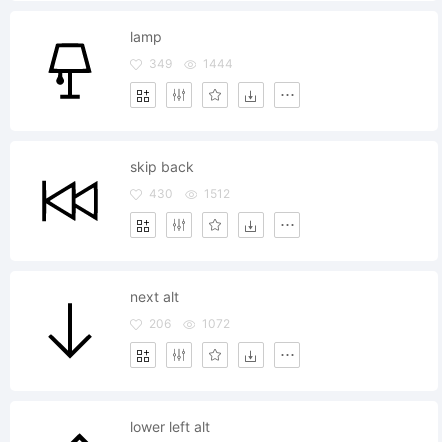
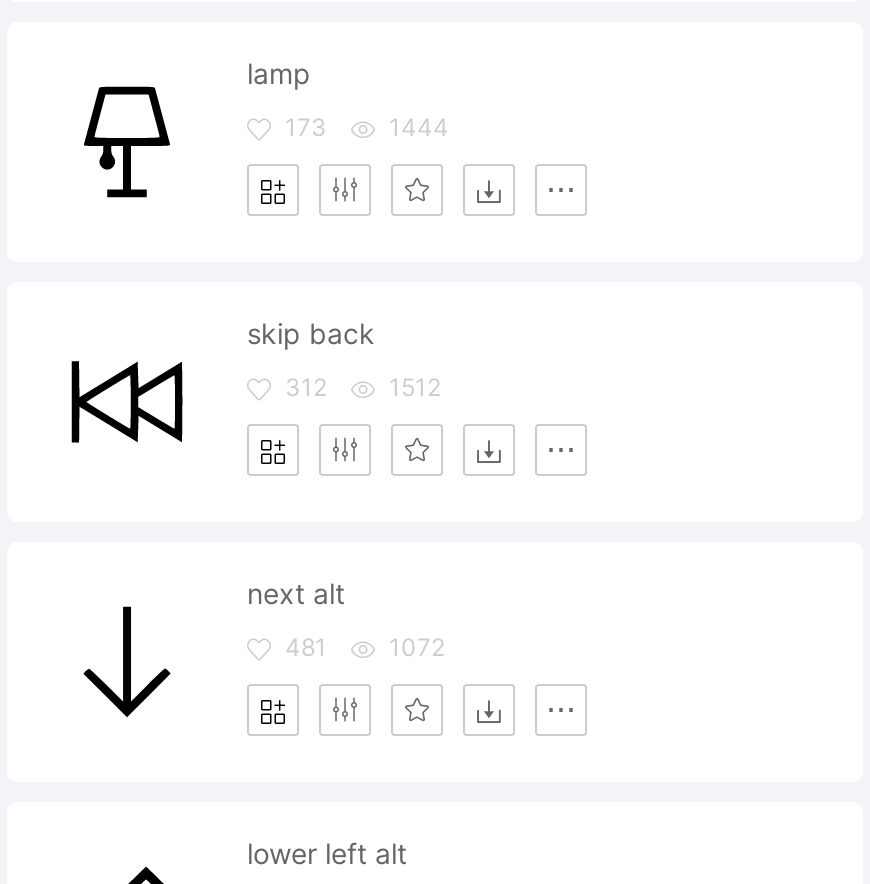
[149,56,172,71] 349 -> [285,112,327,142] 173
[149,186,173,201] 430 -> [285,372,327,402] 312
[149,316,171,331] 206 -> [285,632,327,662] 481

